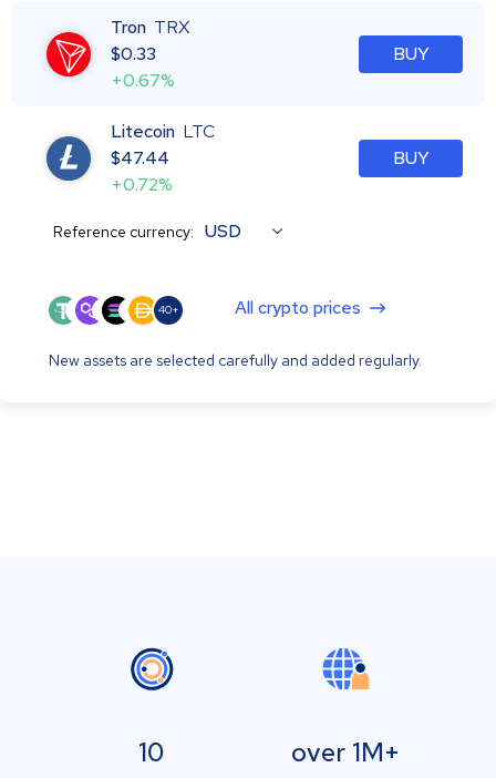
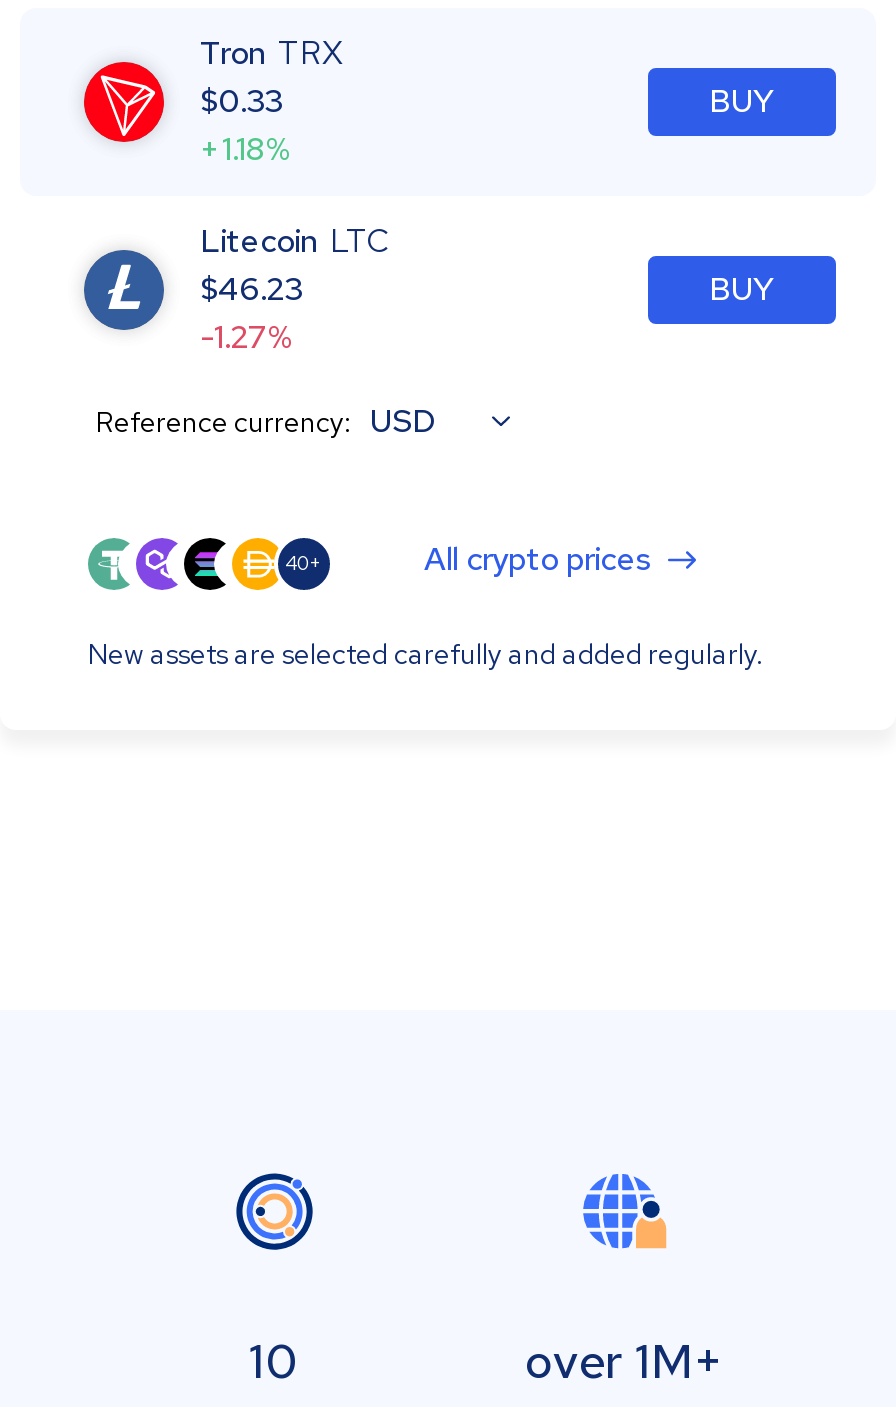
[111,68,175,92] +0.67% -> [200,128,292,170] +1.18%
[111,146,169,169] $47.44 -> [200,268,302,310] $46.23
[111,173,173,196] +0.72% -> [200,316,294,358] -1.27%

